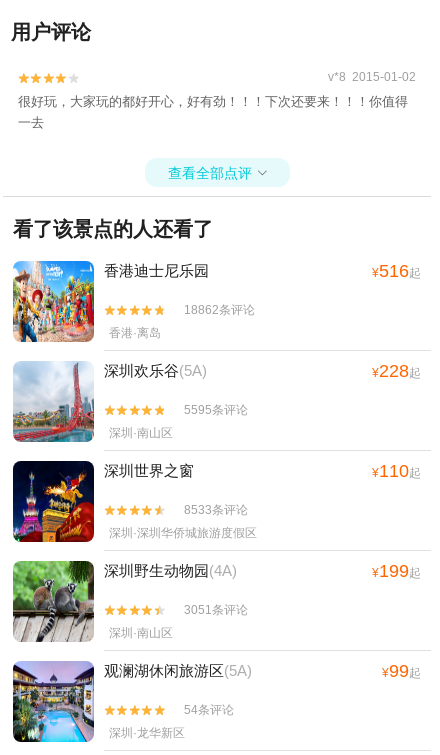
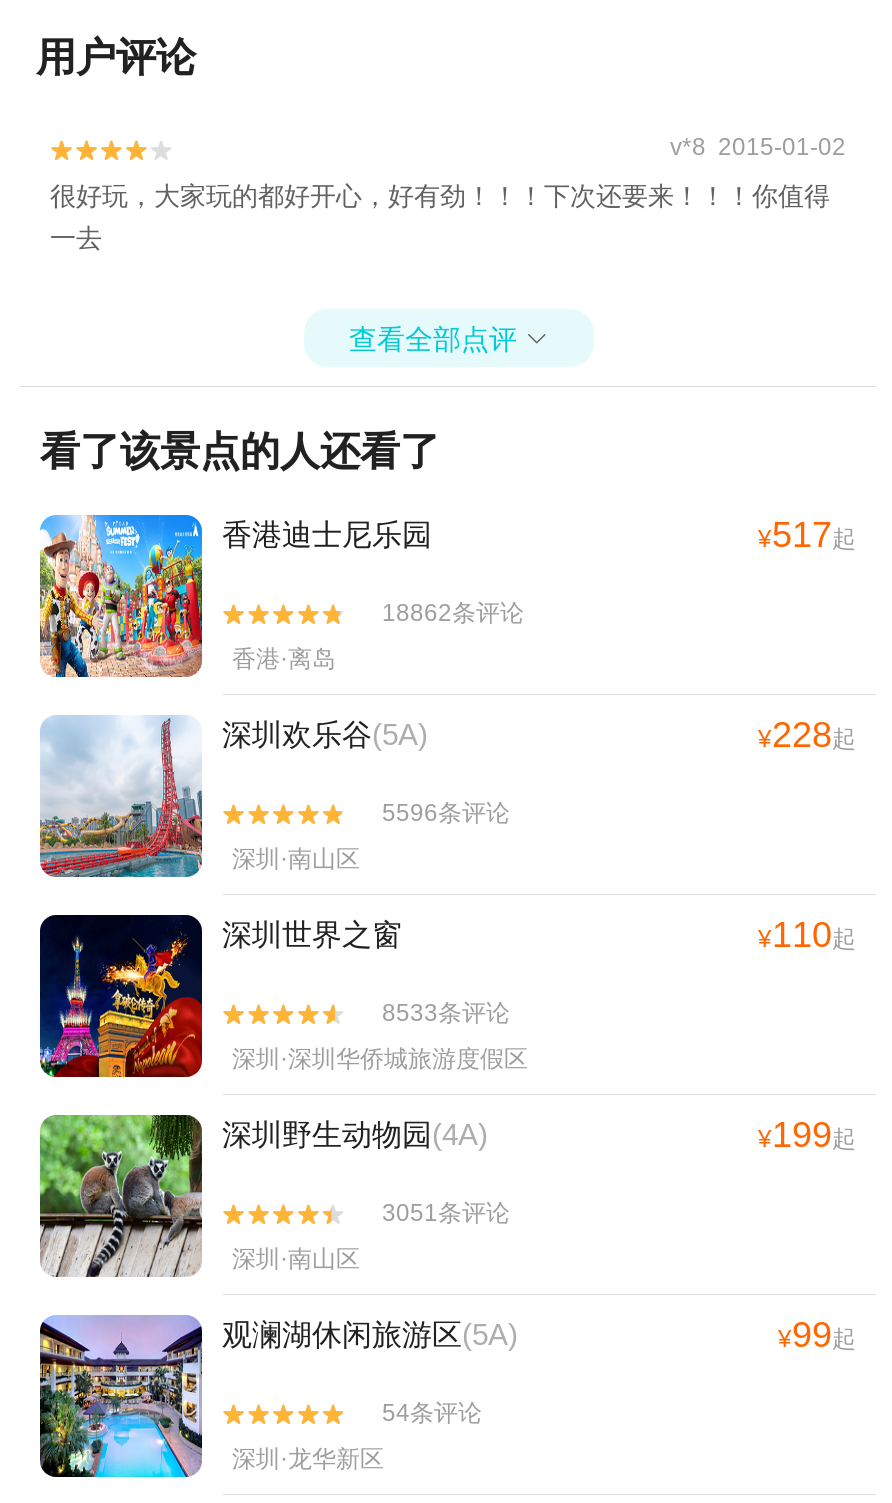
[372,261,421,281] ¥516起 -> [758,516,856,556] ¥517起
[184,403,248,417] 5595条评论 -> [382,798,510,826] 5596条评论

